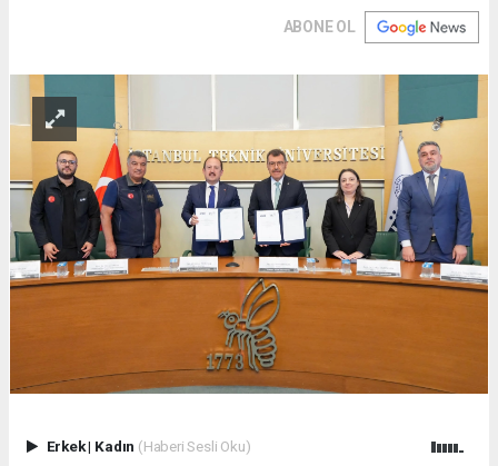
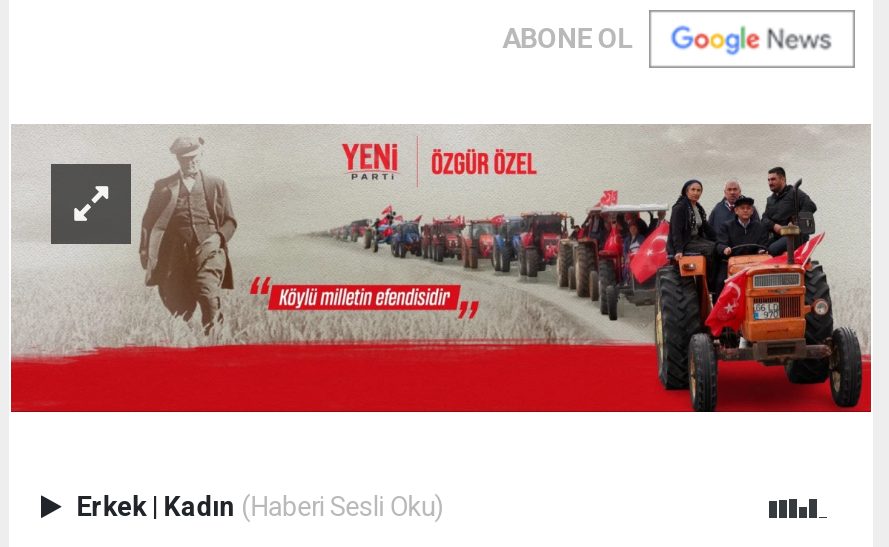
[9,73,489,395] [image] -> [11,124,871,414] [image]

